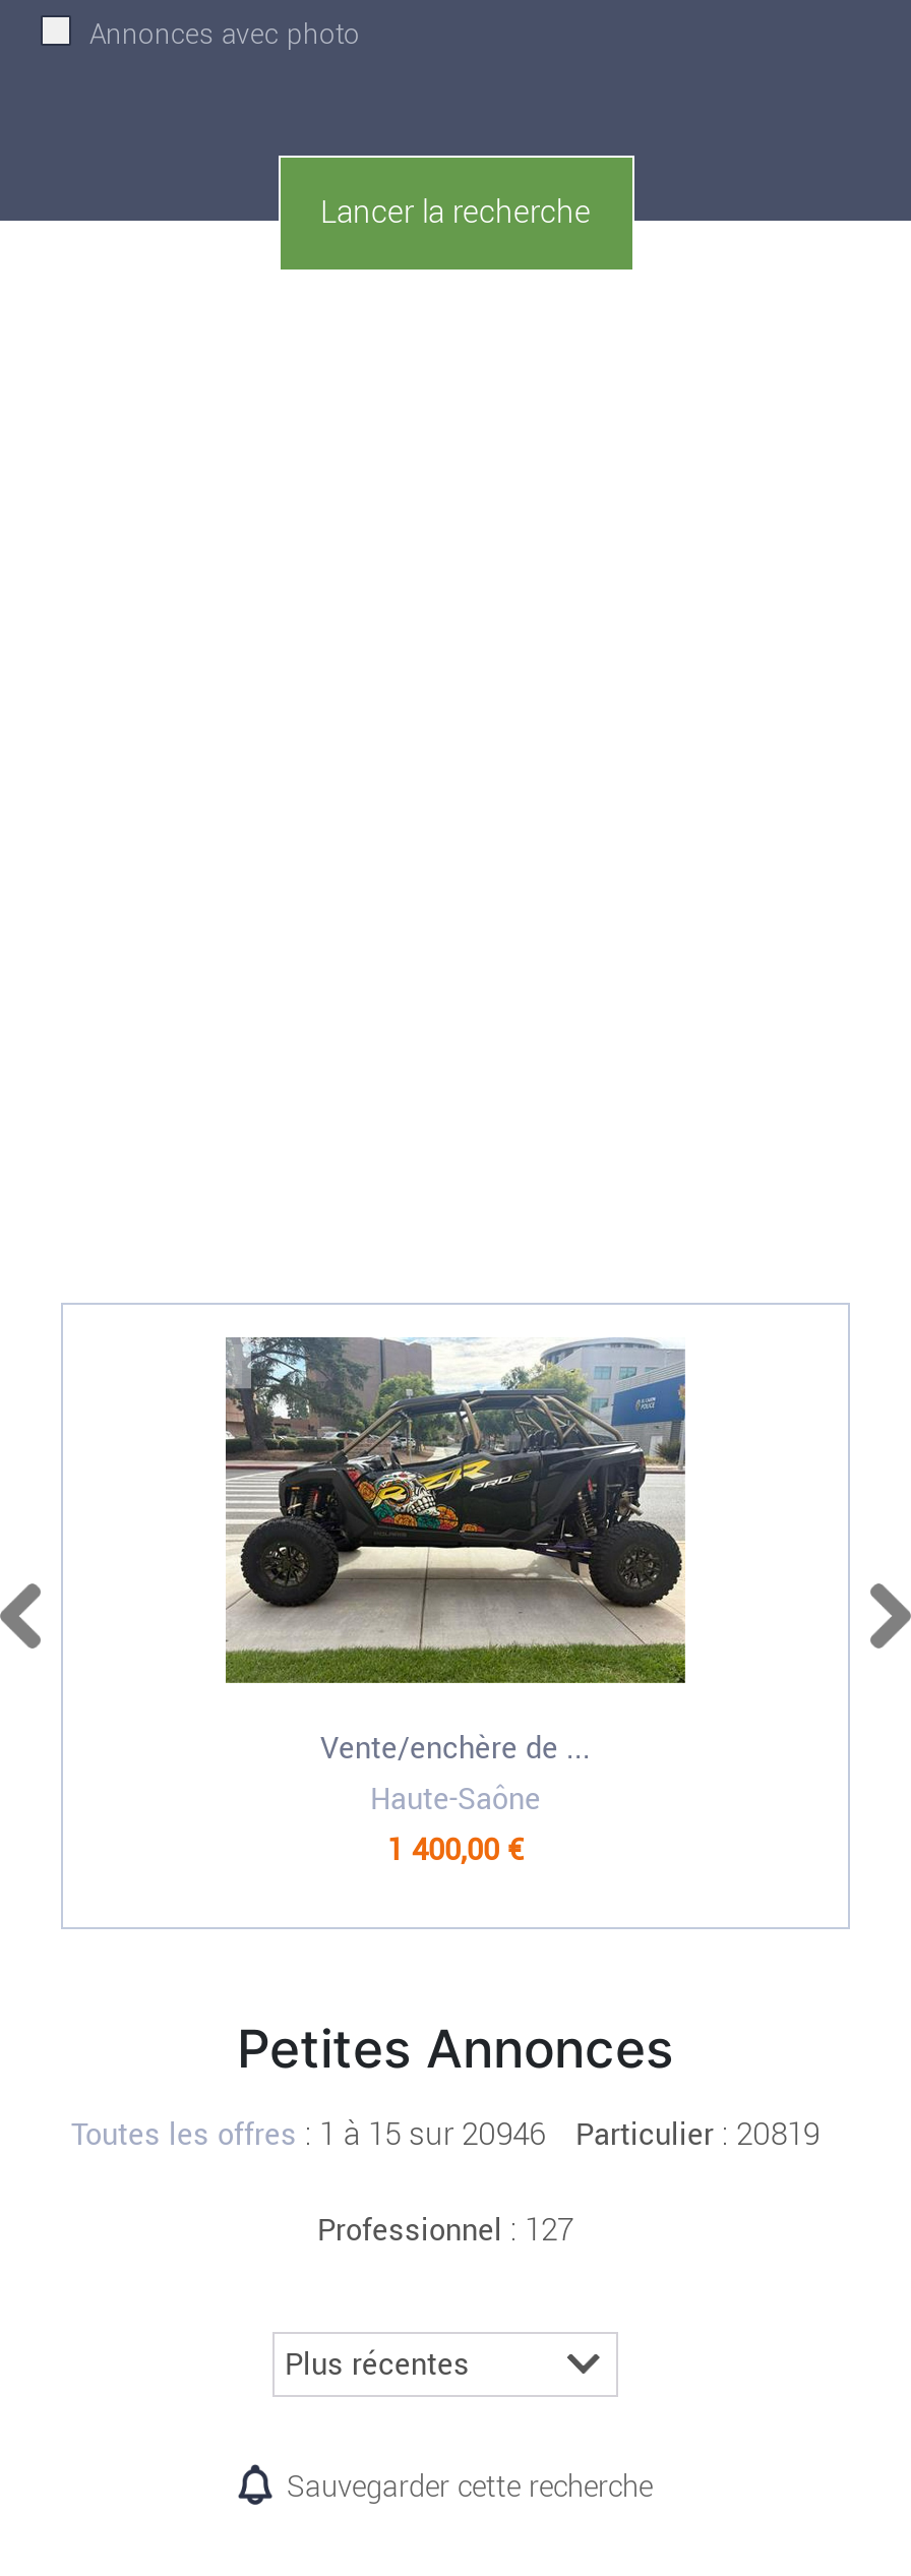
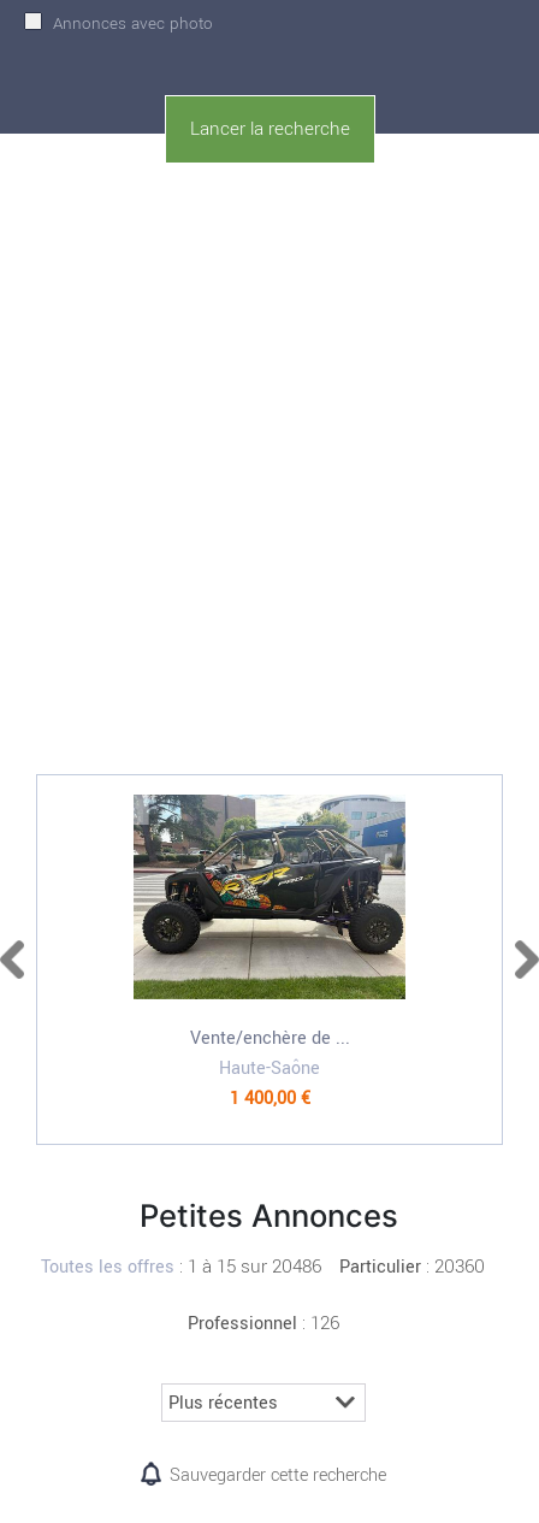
[71,2112,545,2157] Toutes les offres: 1 à 15 sur 20946 -> [42,1253,322,1280] Toutes les offres: 1 à 15 sur 20486
[575,2112,819,2157] Particulier: 20819 -> [340,1253,485,1280] Particulier: 20360
[317,2208,573,2253] Professionnel: 127 -> [188,1310,339,1336] Professionnel: 126

